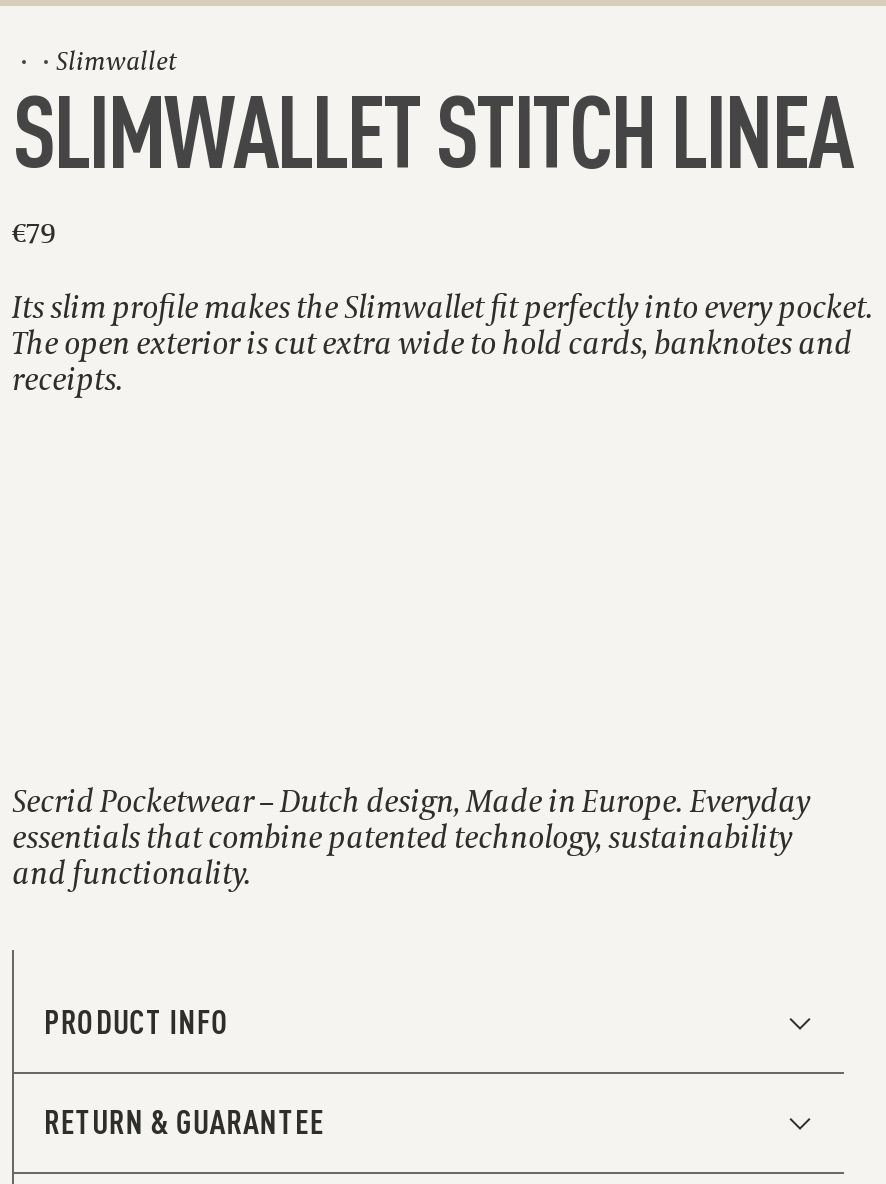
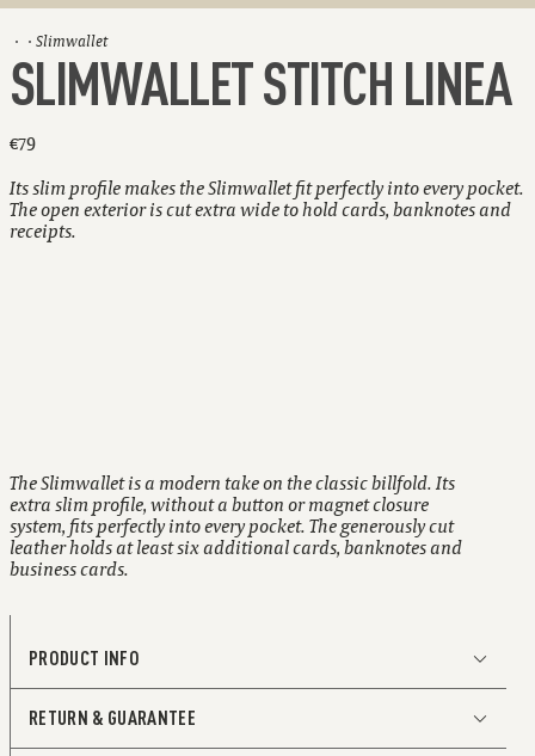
[12,778,810,892] Secrid Pocketwear – Dutch design, Made in Europe. Everyday | essentials that combine patented technology, sustainability | and functionality. -> [10,469,462,580] The Slimwallet is a modern take on the classic billfold. Its | extra slim profile, without a button or magnet closure | system, fits perfectly into every pocket. The generously cut | leather holds at least six additional cards, banknotes and | business cards.

